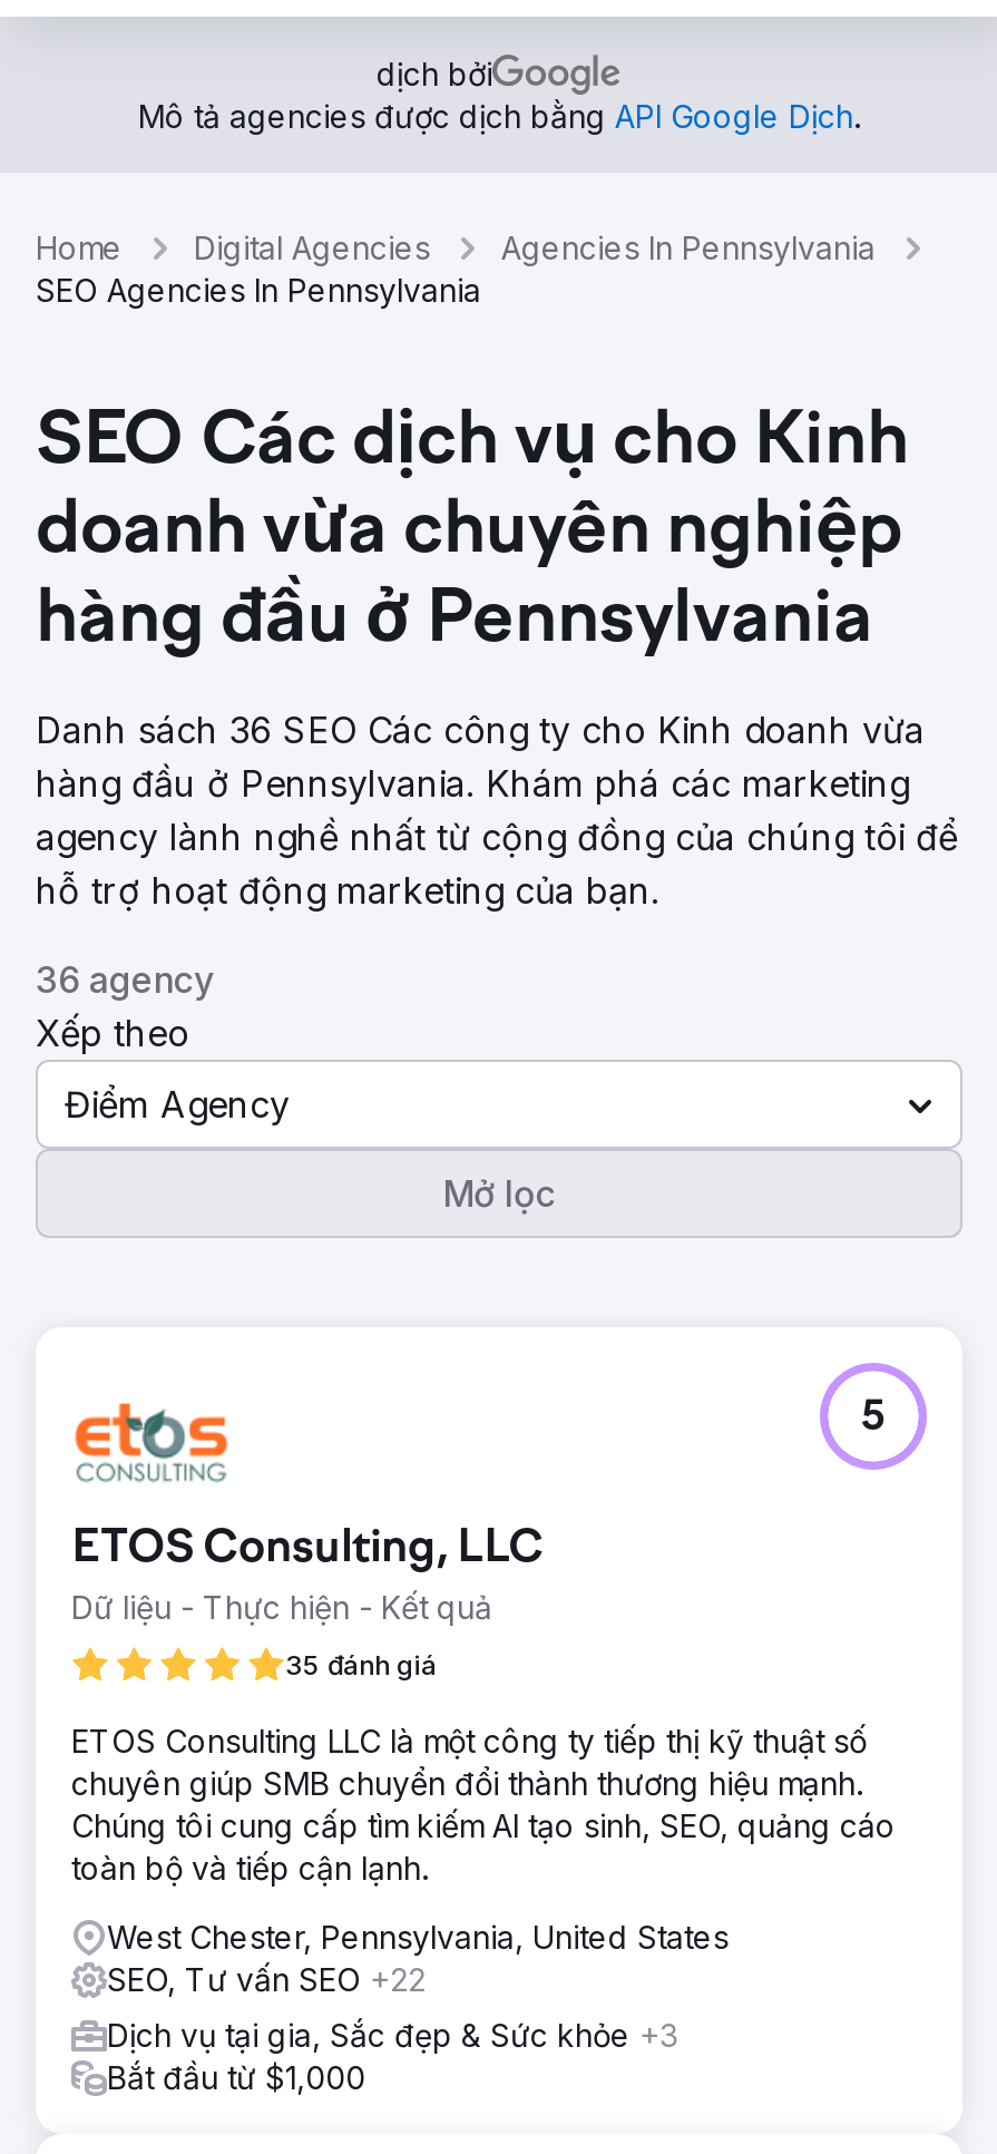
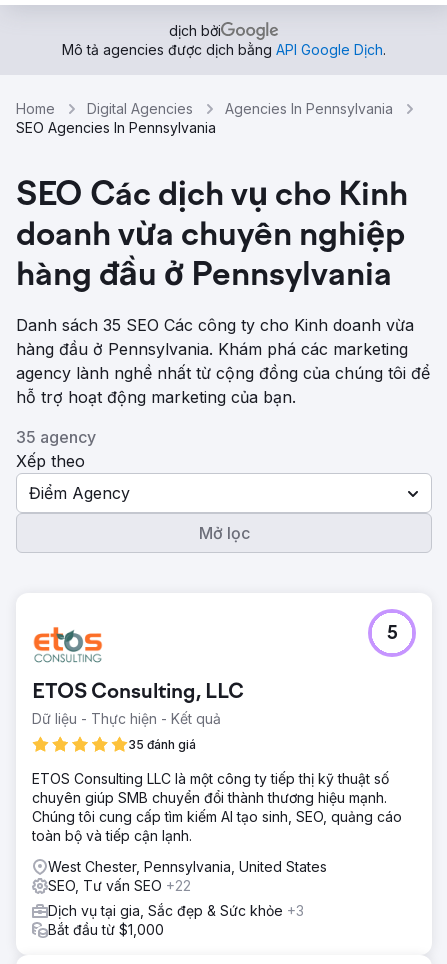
[36,708,925,752] Danh sách 36 SEO Các công ty cho Kinh doanh vừa -> [16,315,414,335] Danh sách 35 SEO Các công ty cho Kinh doanh vừa
[36,957,214,1002] 36 agency -> [16,427,96,447] 35 agency

